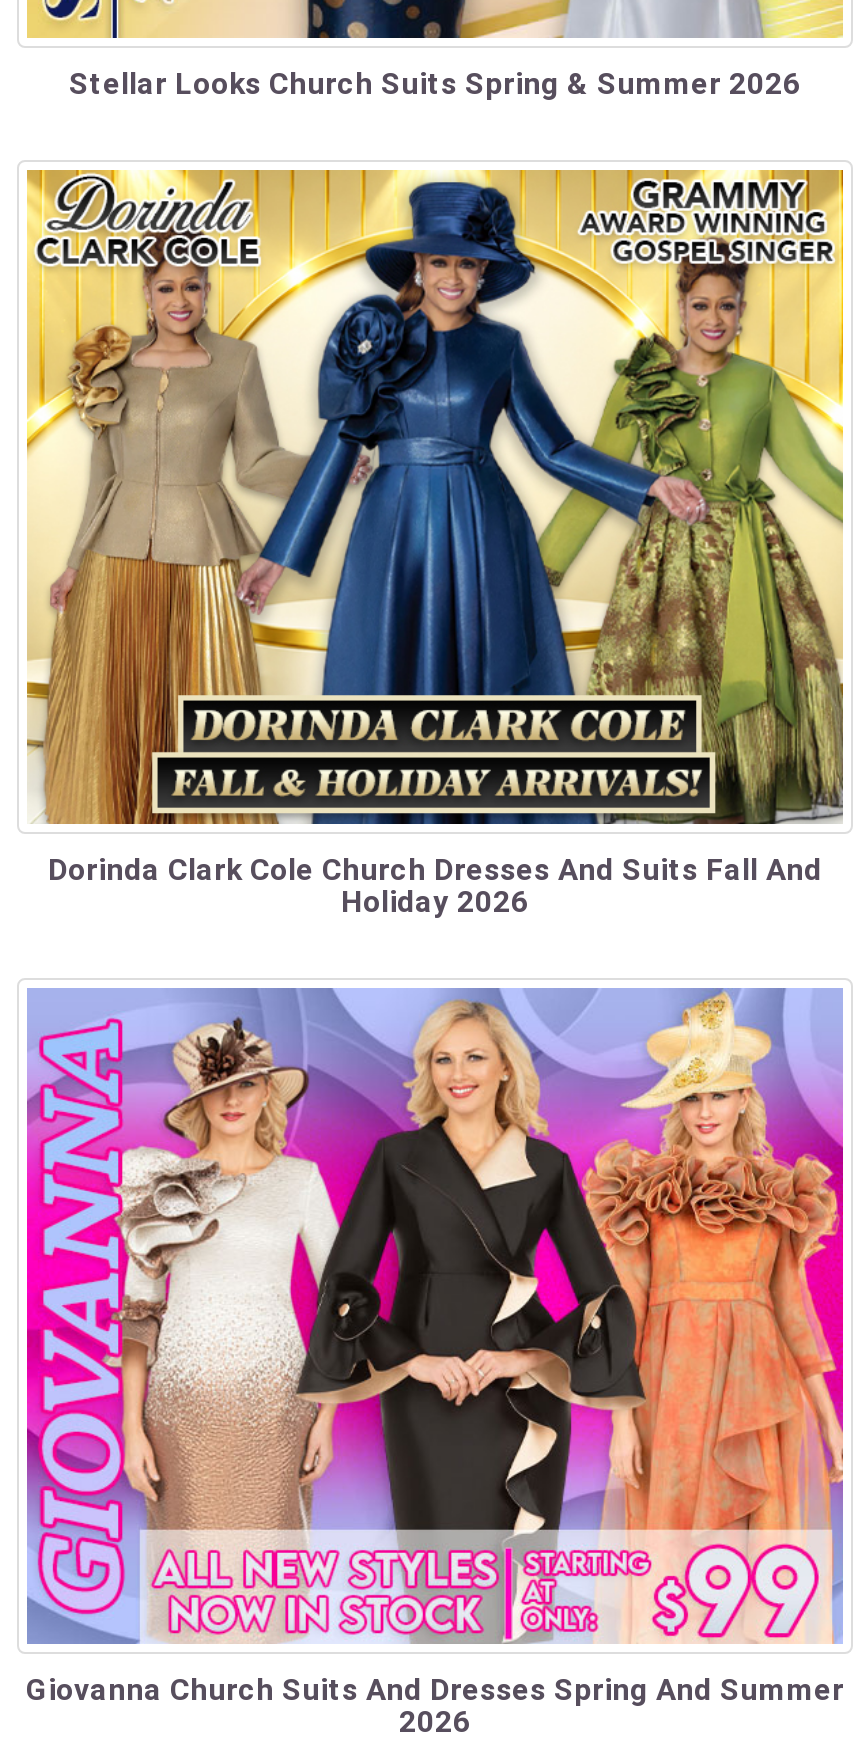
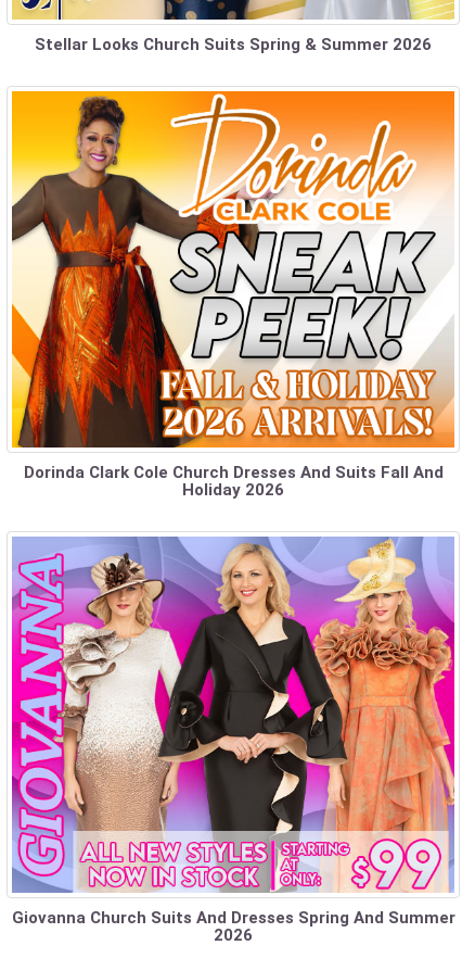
[25,168,845,826] [image] -> [11,90,455,449] [image]

